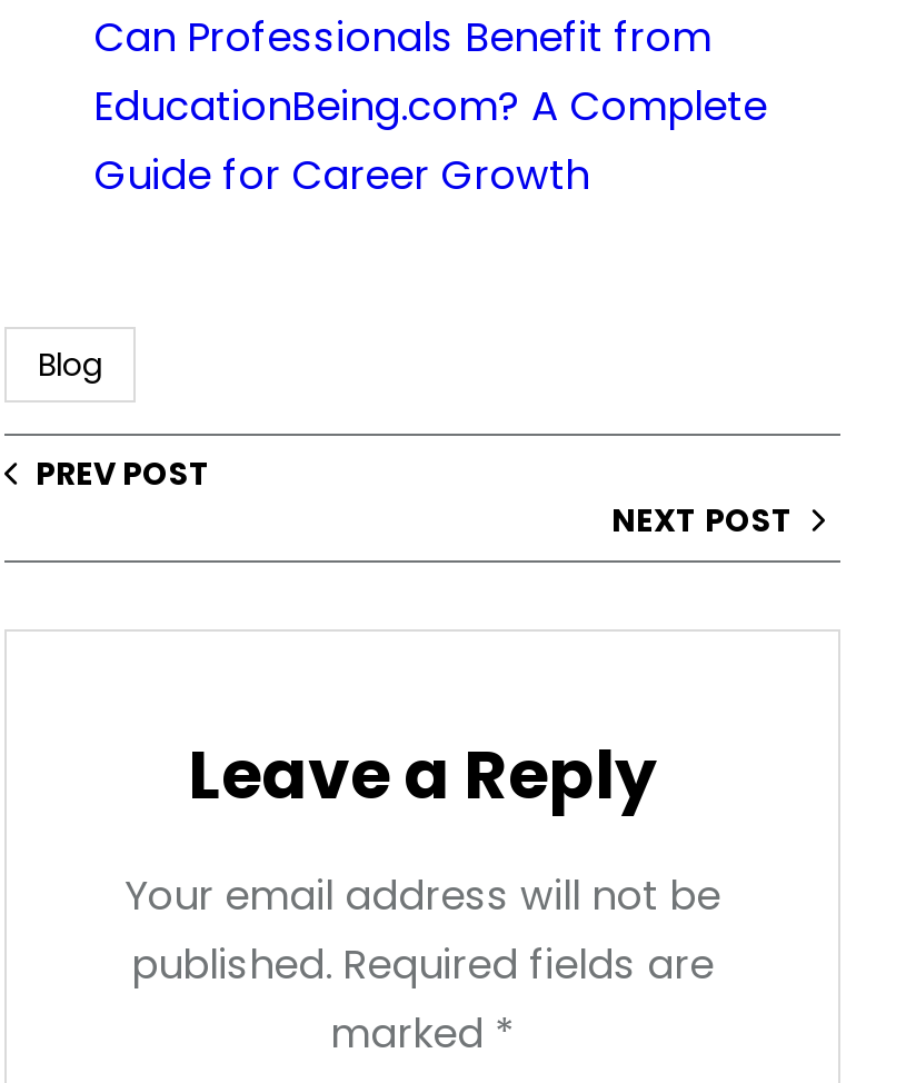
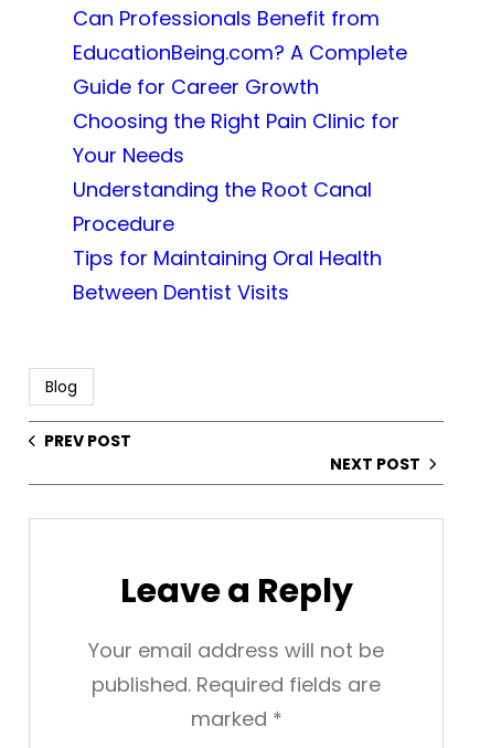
none -> [73,107,399,306] Choosing the Right Pain Clinic for | Your Needs | Understanding the Root Canal | Procedure | Tips for Maintaining Oral Health | Between Dentist Visits

